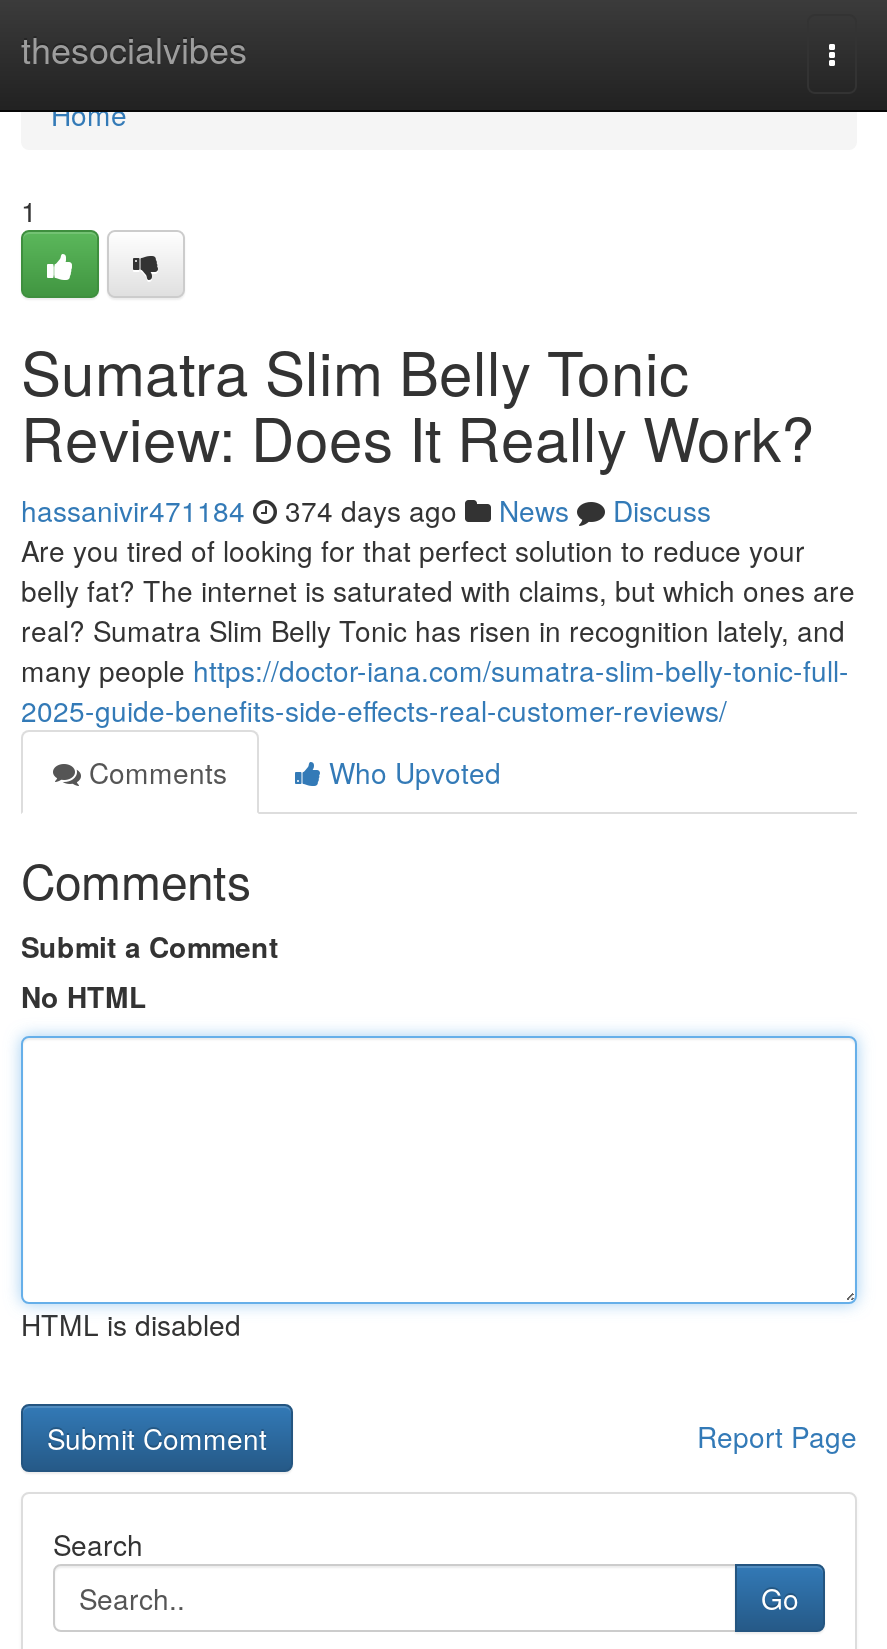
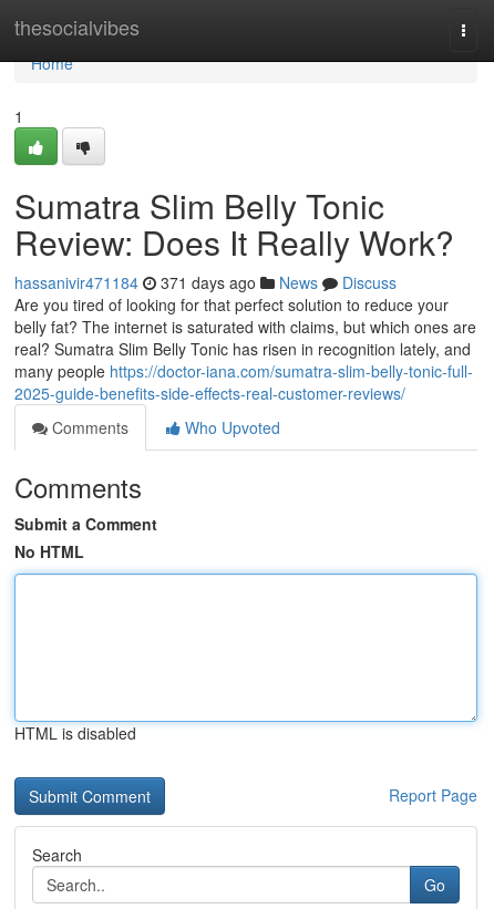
[21,490,711,530] hassanivir471184 374 days ago News Discuss -> [14,271,397,293] hassanivir471184 371 days ago News Discuss

